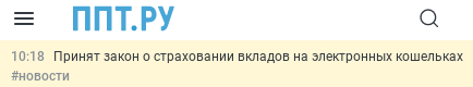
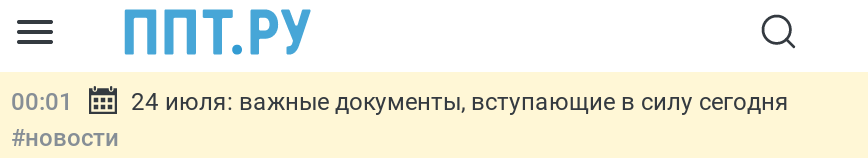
[11,49,463,64] 10:18 Принят закон о страховании вкладов на электронных кошельках -> [11,88,789,116] 00:01 | 24 июля: важные документы, вступающие в силу сегодня

